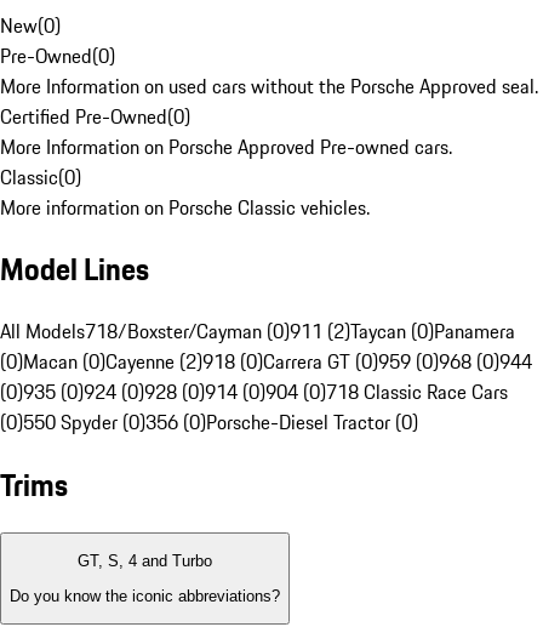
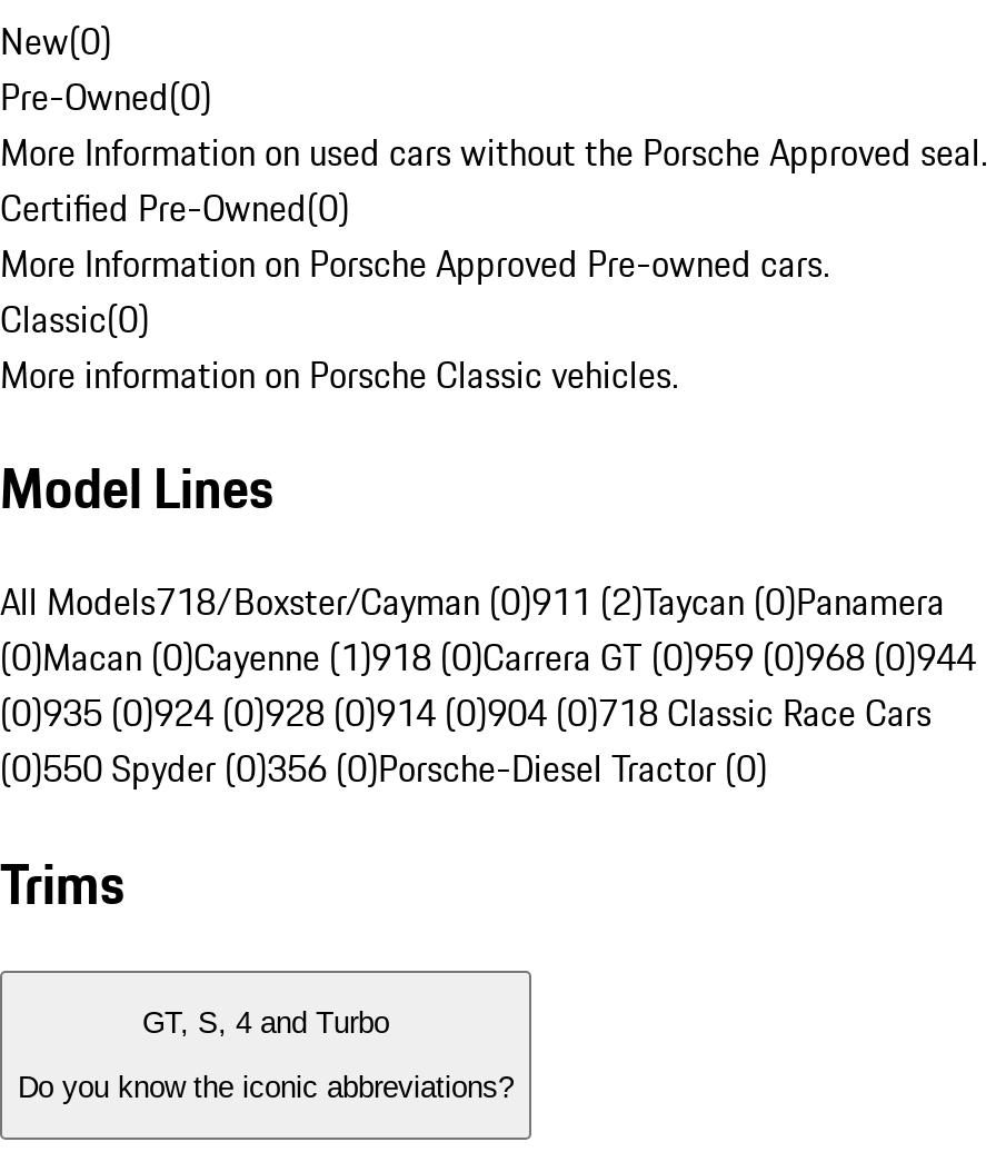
[0,347,532,376] (0)Macan (0)Cayenne (2)918 (0)Carrera GT (0)959 (0)968 (0)944 -> [0,631,976,685] (0)Macan (0)Cayenne (1)918 (0)Carrera GT (0)959 (0)968 (0)944

